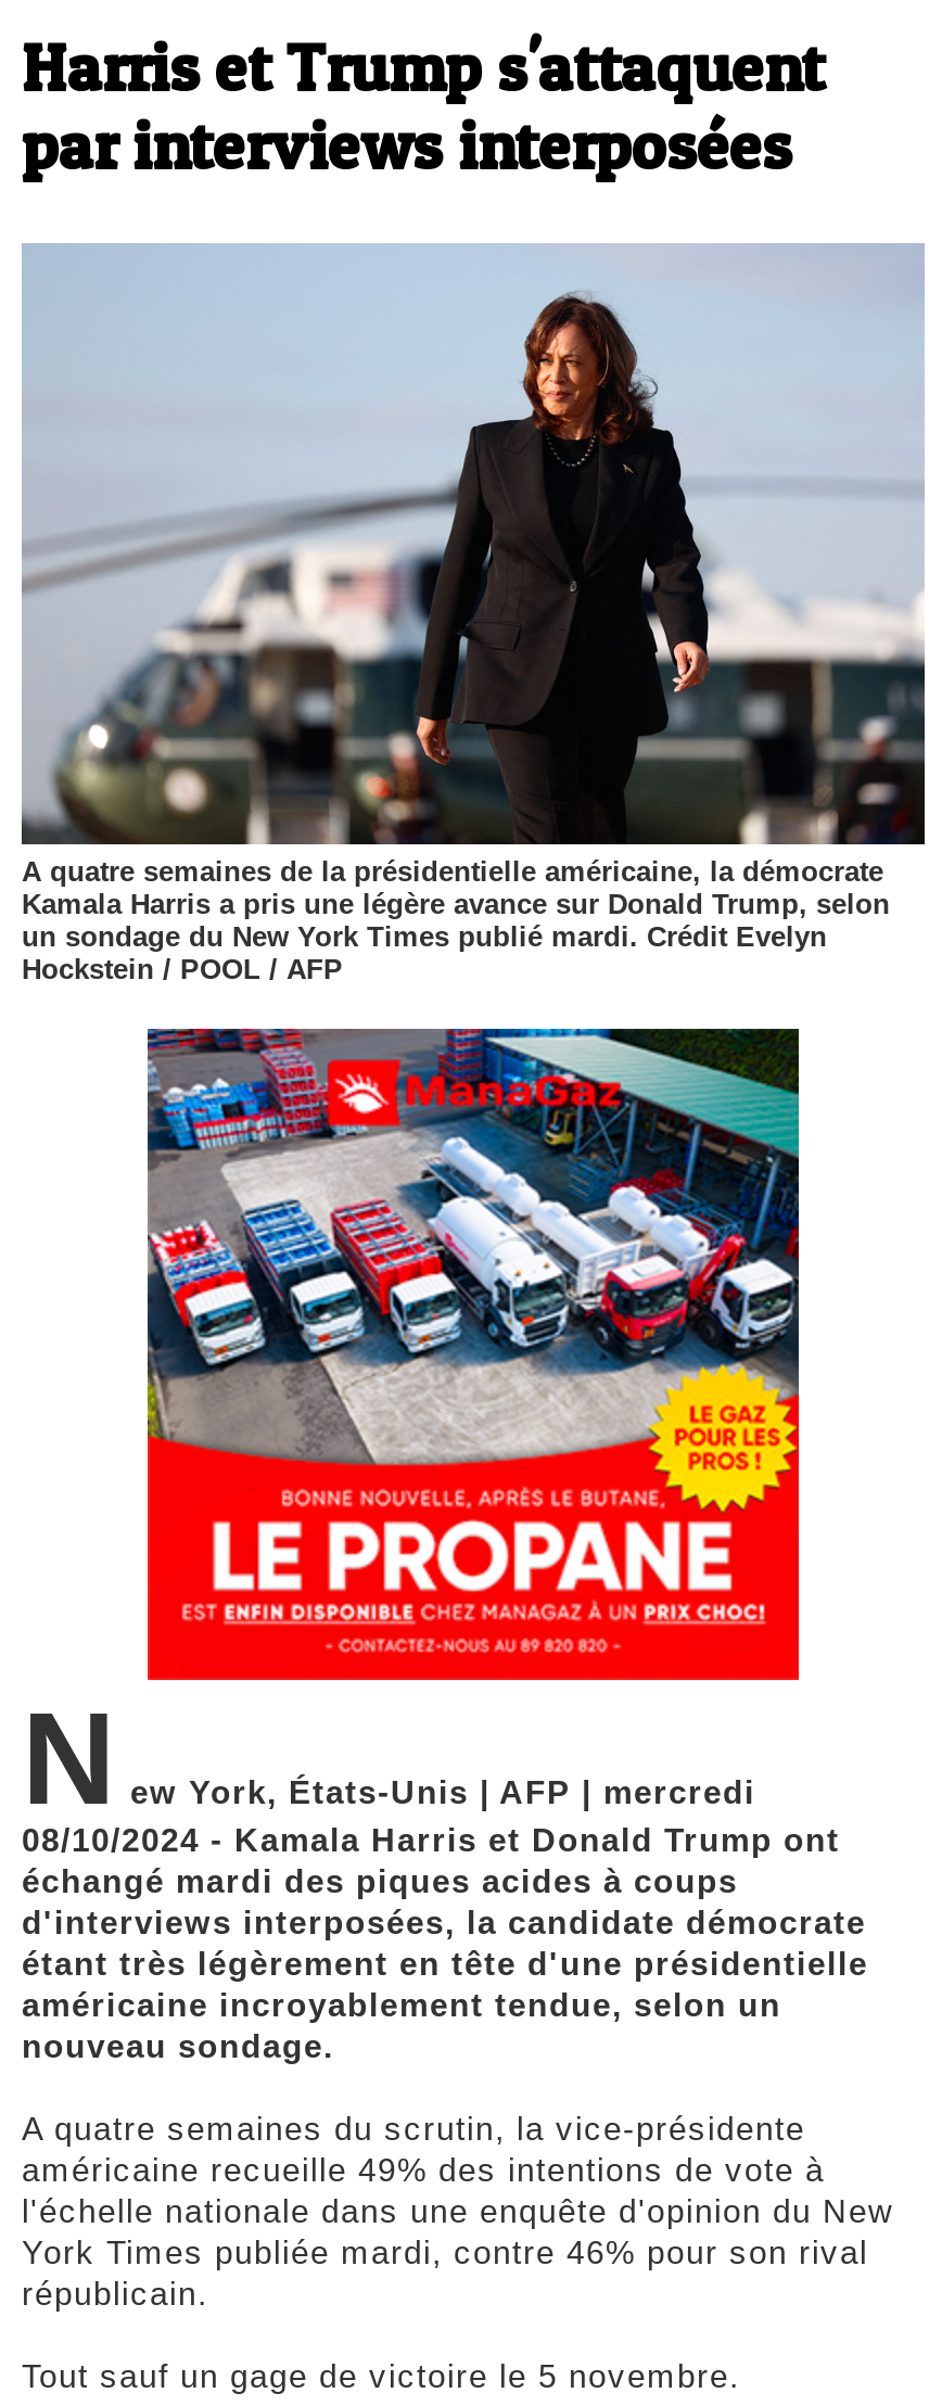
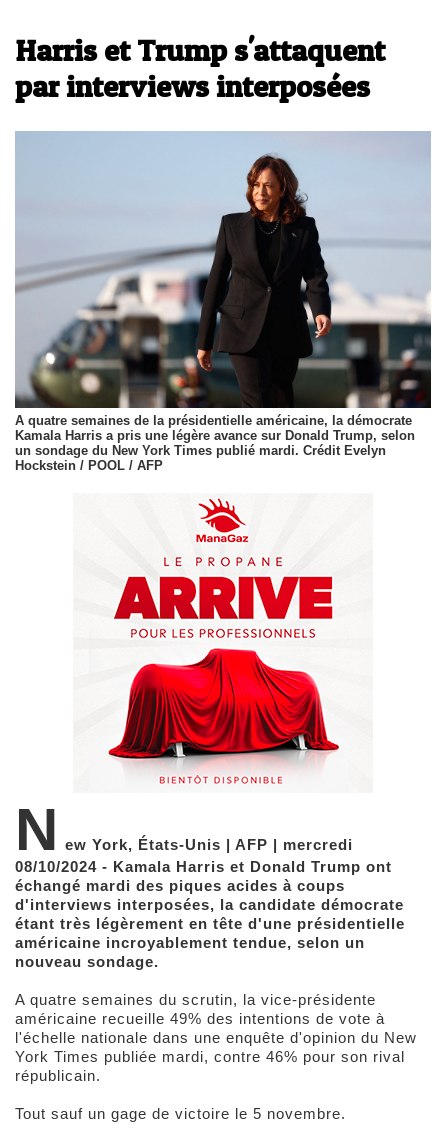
[145,1027,801,1682] [image] -> [73,493,373,793] [image]

